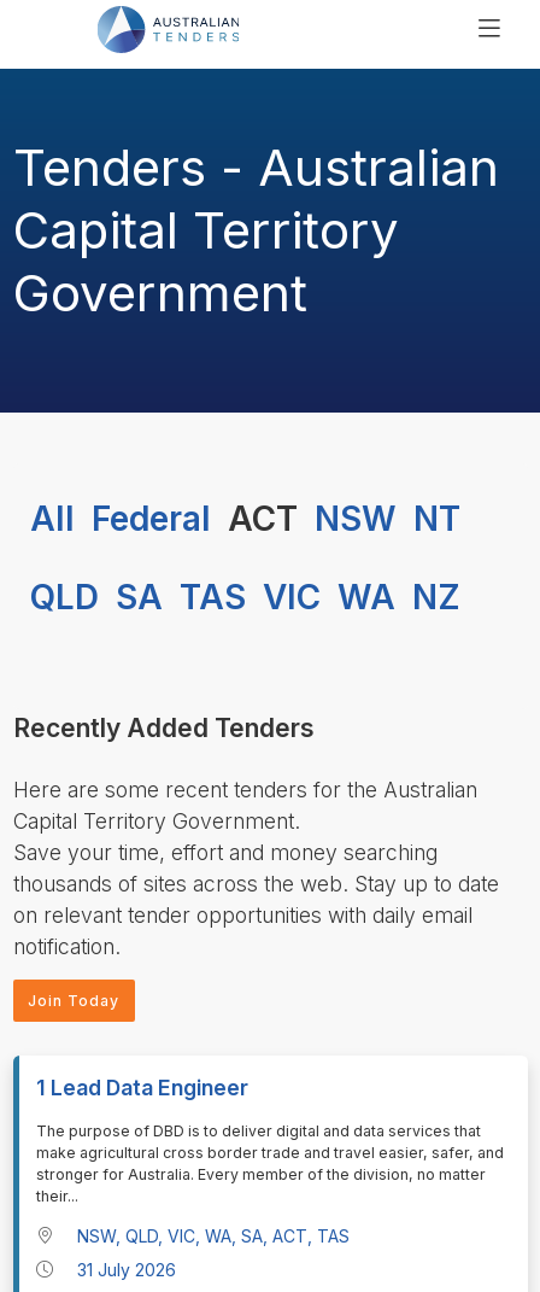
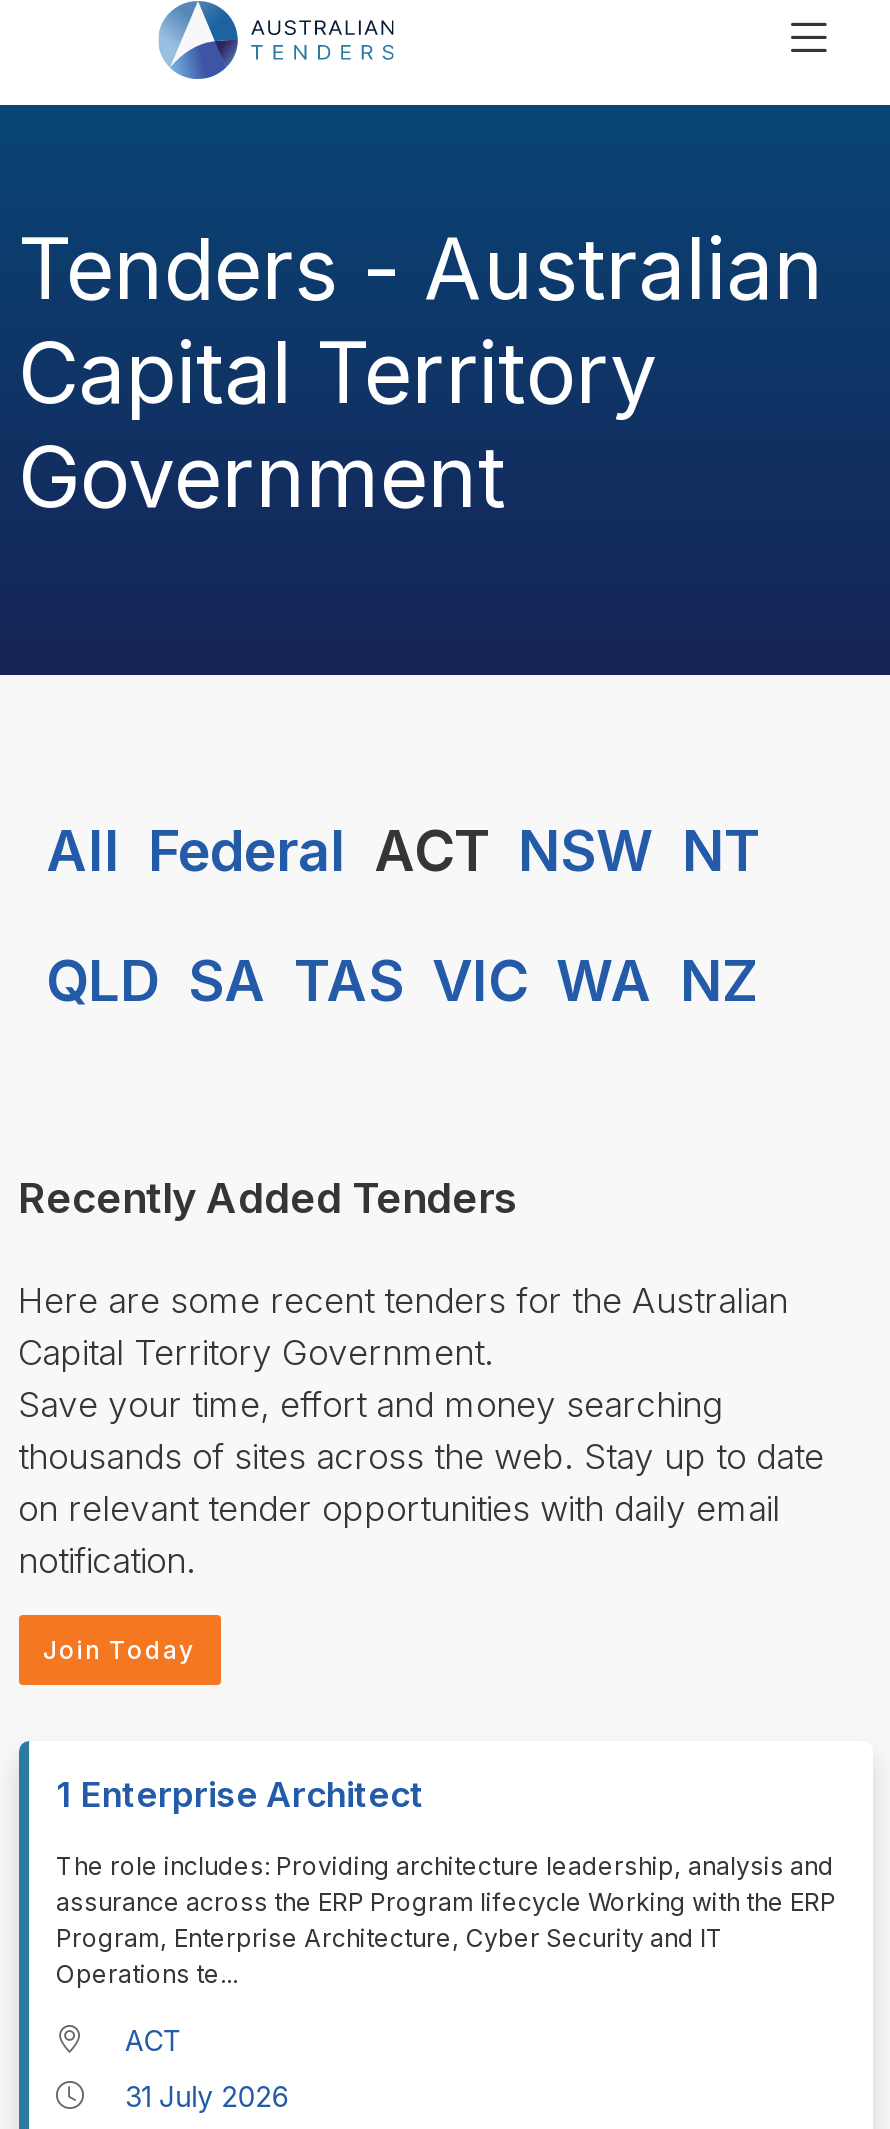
[36,1075,248,1101] 1 Lead Data Engineer -> [56,1774,424,1816] 1 Enterprise Architect
[36,1122,503,1206] The purpose of DBD is to deliver digital and data services that | make agricultural cross border trade and travel easier, safer, and | stronger for Australia. Every member of the division, no matter | their... -> [56,1852,836,1990] The role includes: Providing architecture leadership, analysis and | assurance across the ERP Program lifecycle Working with the ERP | Program, Enterprise Architecture, Cyber Security and IT | Operations te...
[77,1225,350,1246] NSW, QLD, VIC, WA, SA, ACT, TAS -> [125,2022,183,2056] ACT

